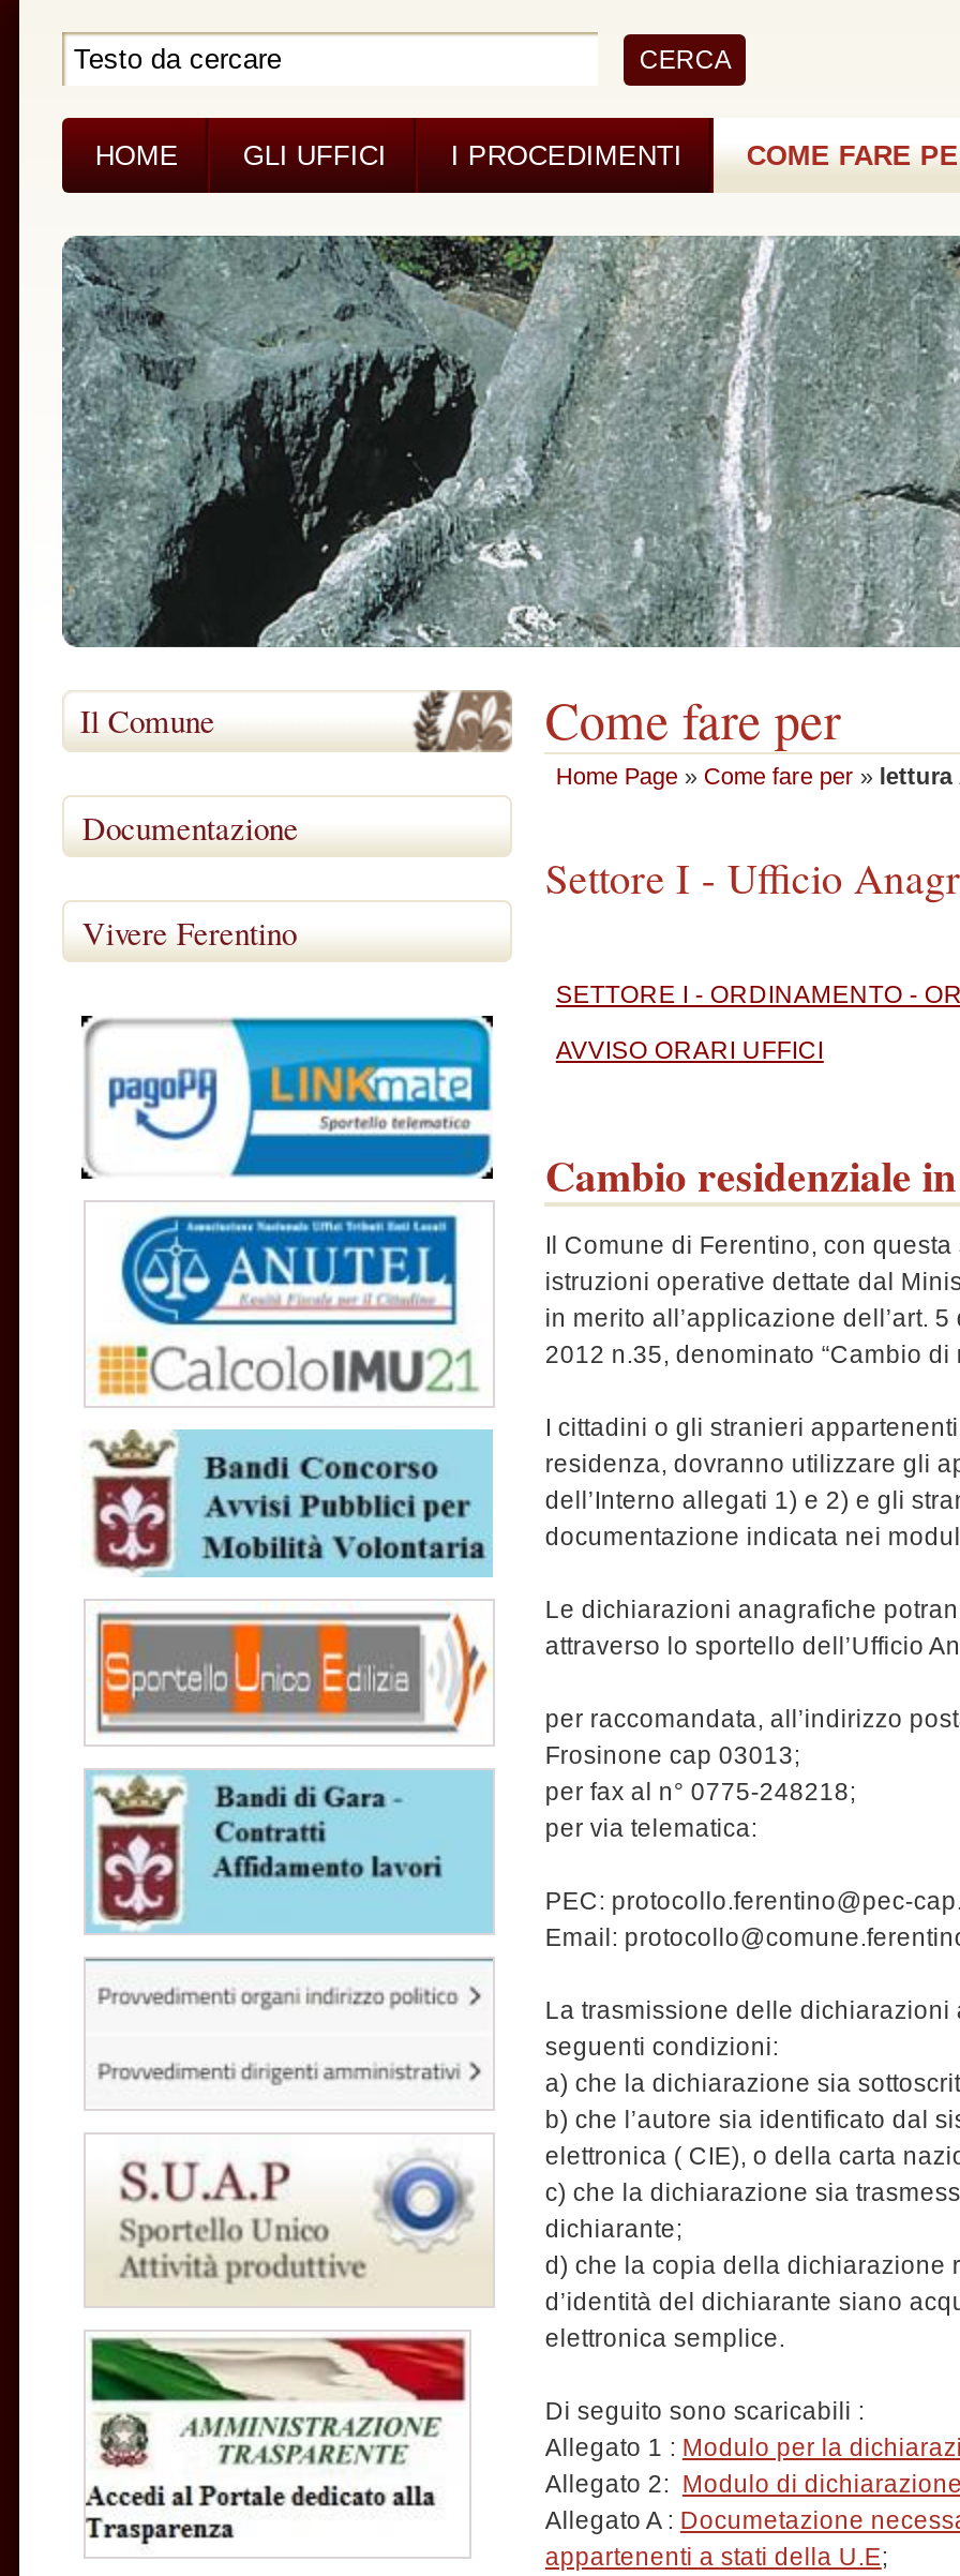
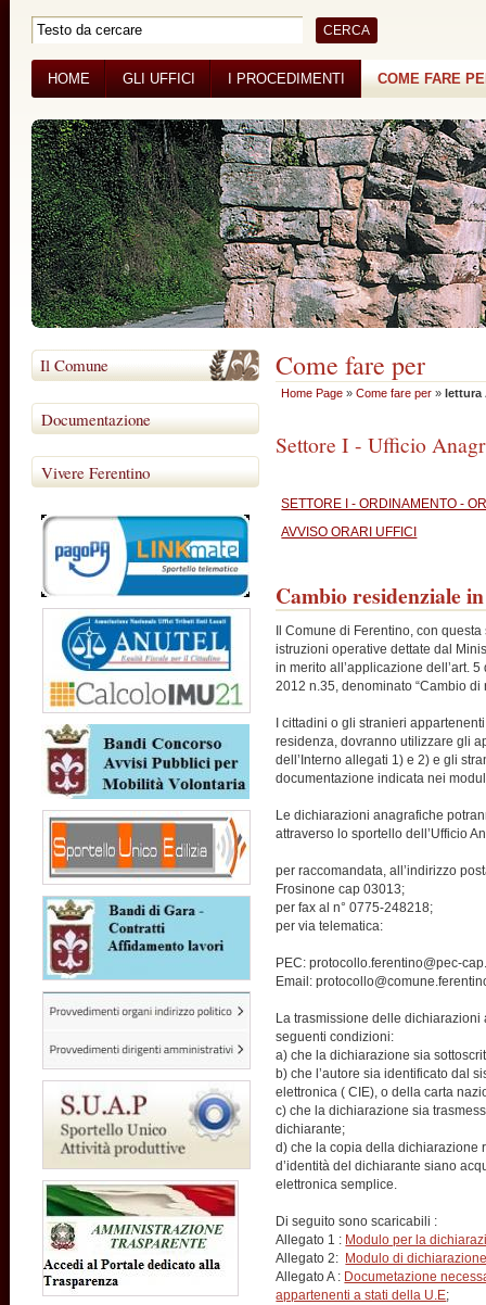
[60,236,954,647] [image] -> [30,118,483,328] [image]

